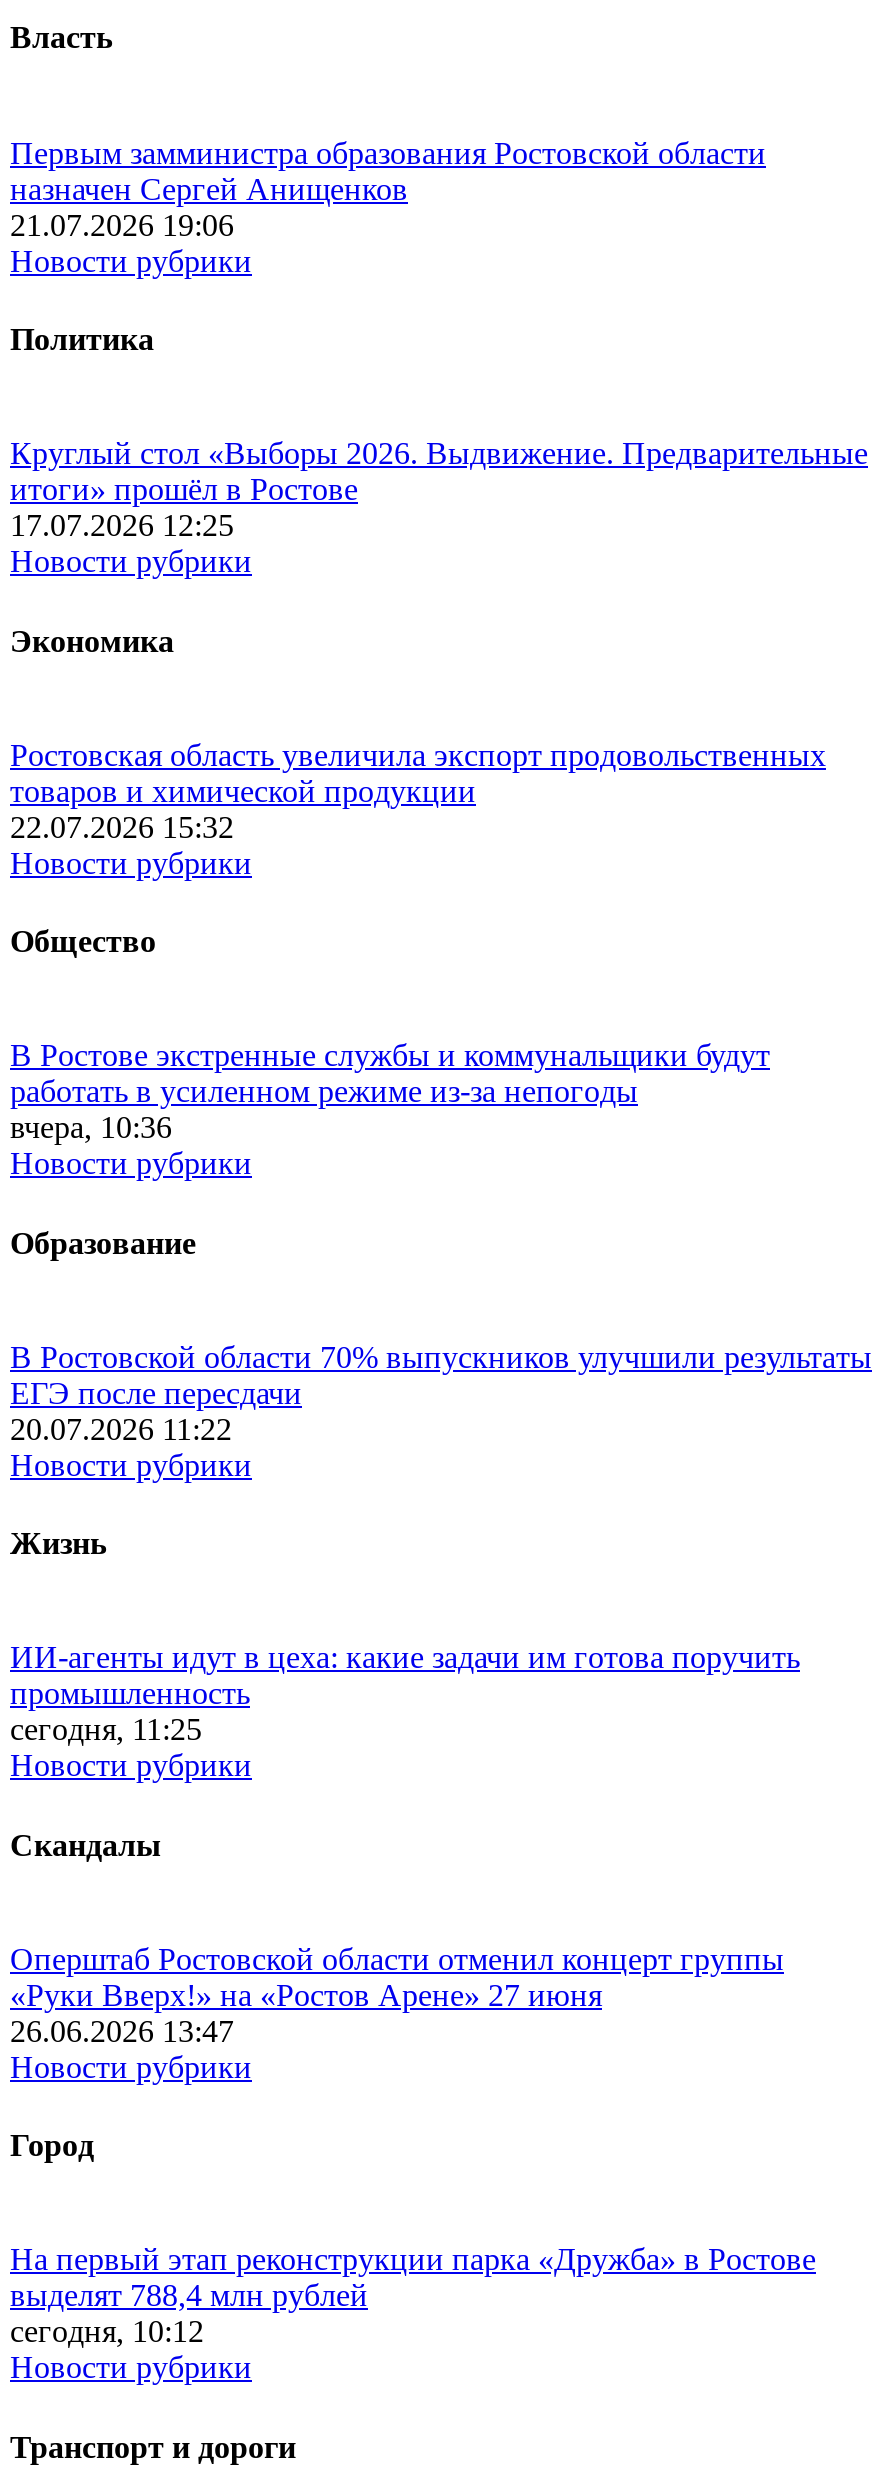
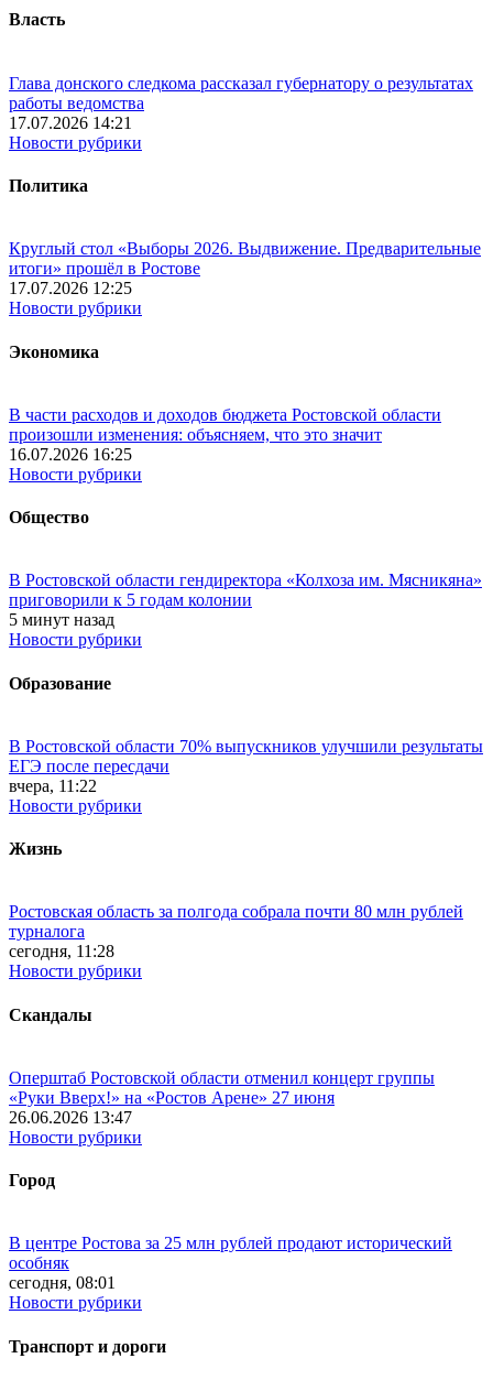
[10,136,766,242] Первым замминистра образования Ростовской области | назначен Сергей Анищенков | 21.07.2026 19:06 -> [9,74,473,132] Глава донского следкома рассказал губернатору о результатах | работы ведомства | 17.07.2026 14:21
[10,738,826,844] Ростовская область увеличила экспорт продовольственных | товаров и химической продукции | 22.07.2026 15:32 -> [9,405,441,463] В части расходов и доходов бюджета Ростовской области | произошли изменения: объясняем, что это значит | 16.07.2026 16:25
[10,1039,770,1145] В Ростове экстренные службы и коммунальщики будут | работать в усиленном режиме из-за непогоды | вчера, 10:36 -> [9,571,482,629] В Ростовской области гендиректора «Колхоза им. Мясникяна» | приговорили к 5 годам колонии | 5 минут назад
[10,1412,232,1446] 20.07.2026 11:22 -> [9,776,97,795] вчера, 11:22
[10,1641,800,1747] ИИ-агенты идут в цеха: какие задачи им готова поручить | промышленность | сегодня, 11:25 -> [9,902,463,961] Ростовская область за полгода собрала почти 80 млн рублей | турналога | сегодня, 11:28
[10,2243,816,2349] На первый этап реконструкции парка «Дружба» в Ростове | выделят 788,4 млн рублей | сегодня, 10:12 -> [9,1234,452,1292] В центре Ростова за 25 млн рублей продают исторический | особняк | сегодня, 08:01

